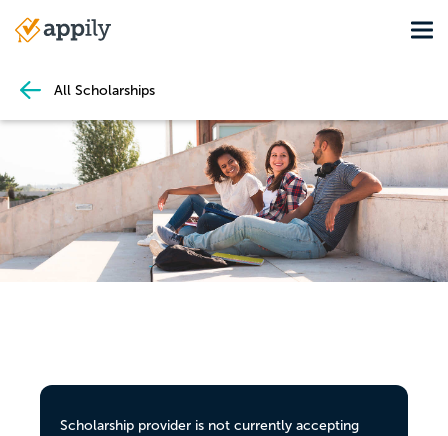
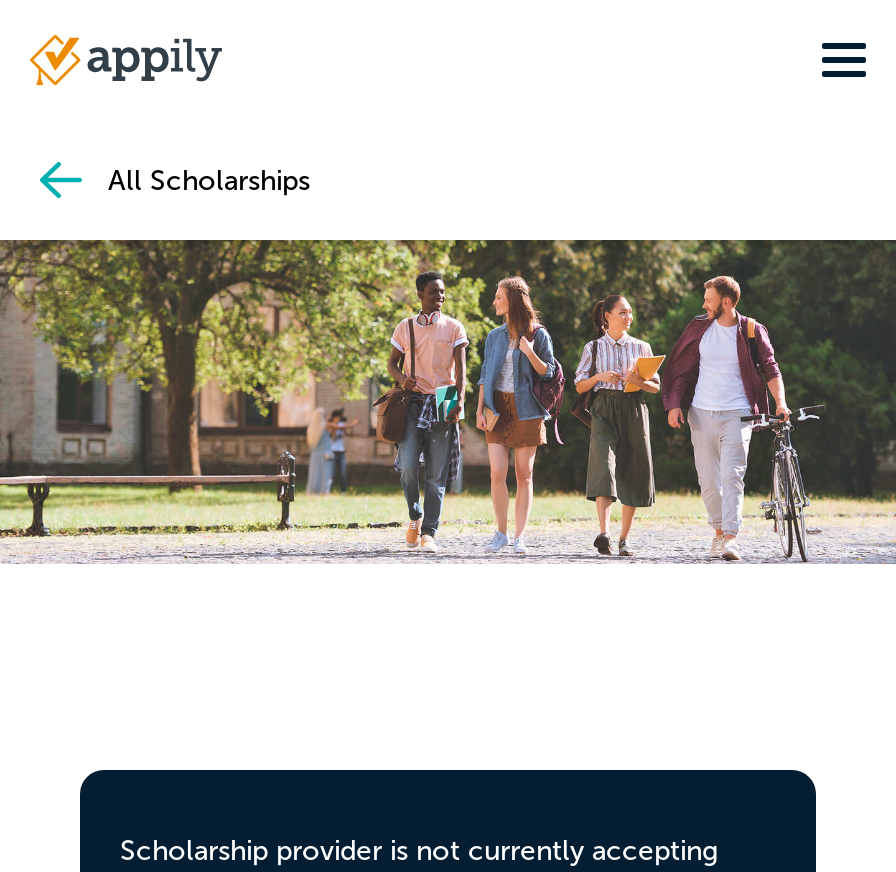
[3,120,445,282] [image] -> [6,238,890,564] [image]

